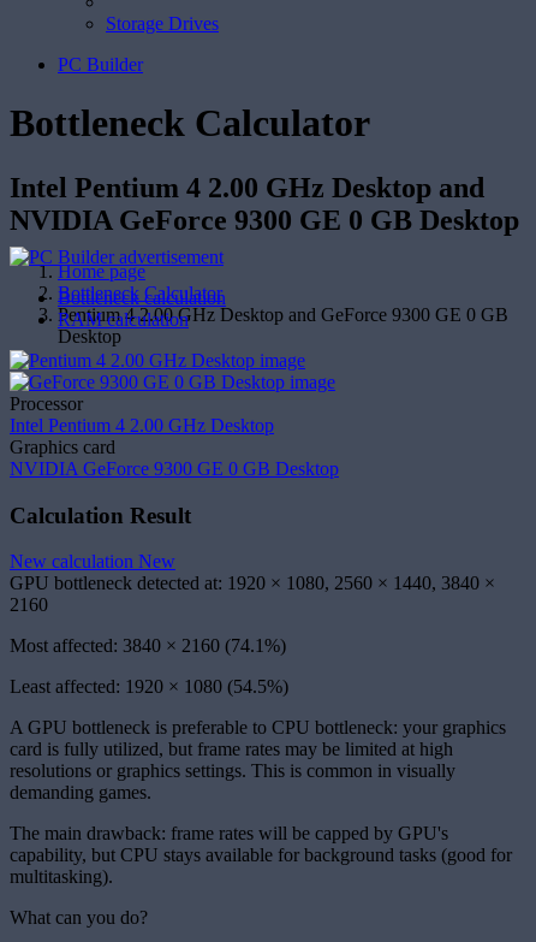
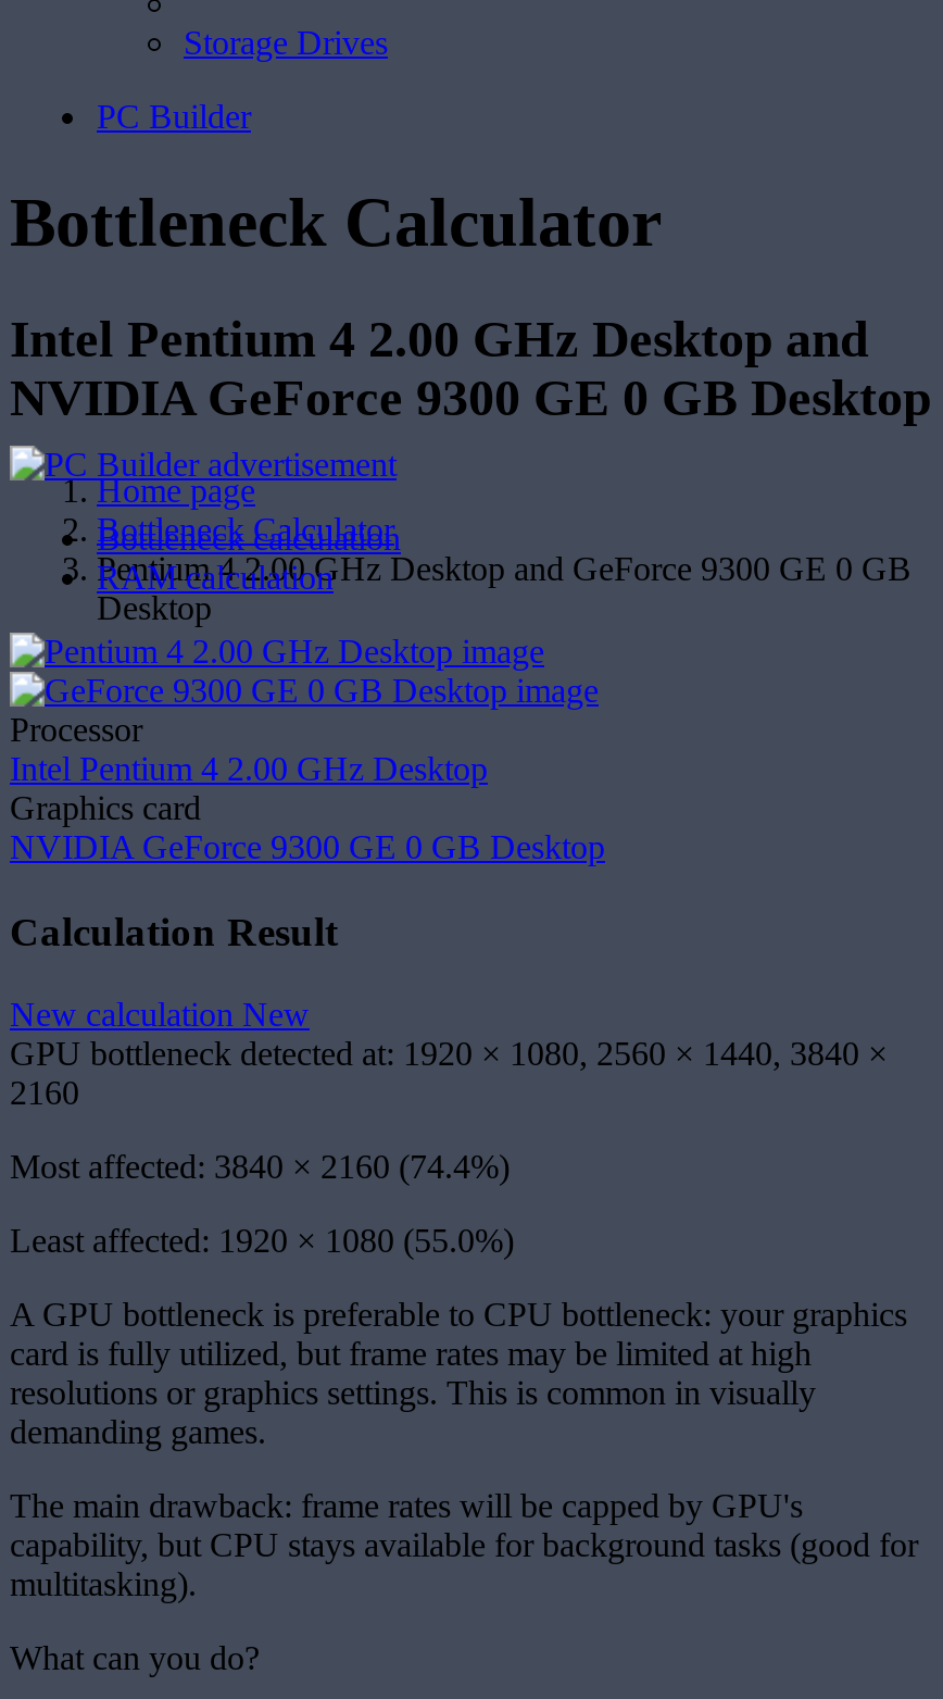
[10,635,286,656] Most affected: 3840 × 2160 (74.1%) -> [10,1148,510,1185] Most affected: 3840 × 2160 (74.4%)
[10,676,288,697] Least affected: 1920 × 1080 (54.5%) -> [10,1222,514,1259] Least affected: 1920 × 1080 (55.0%)

